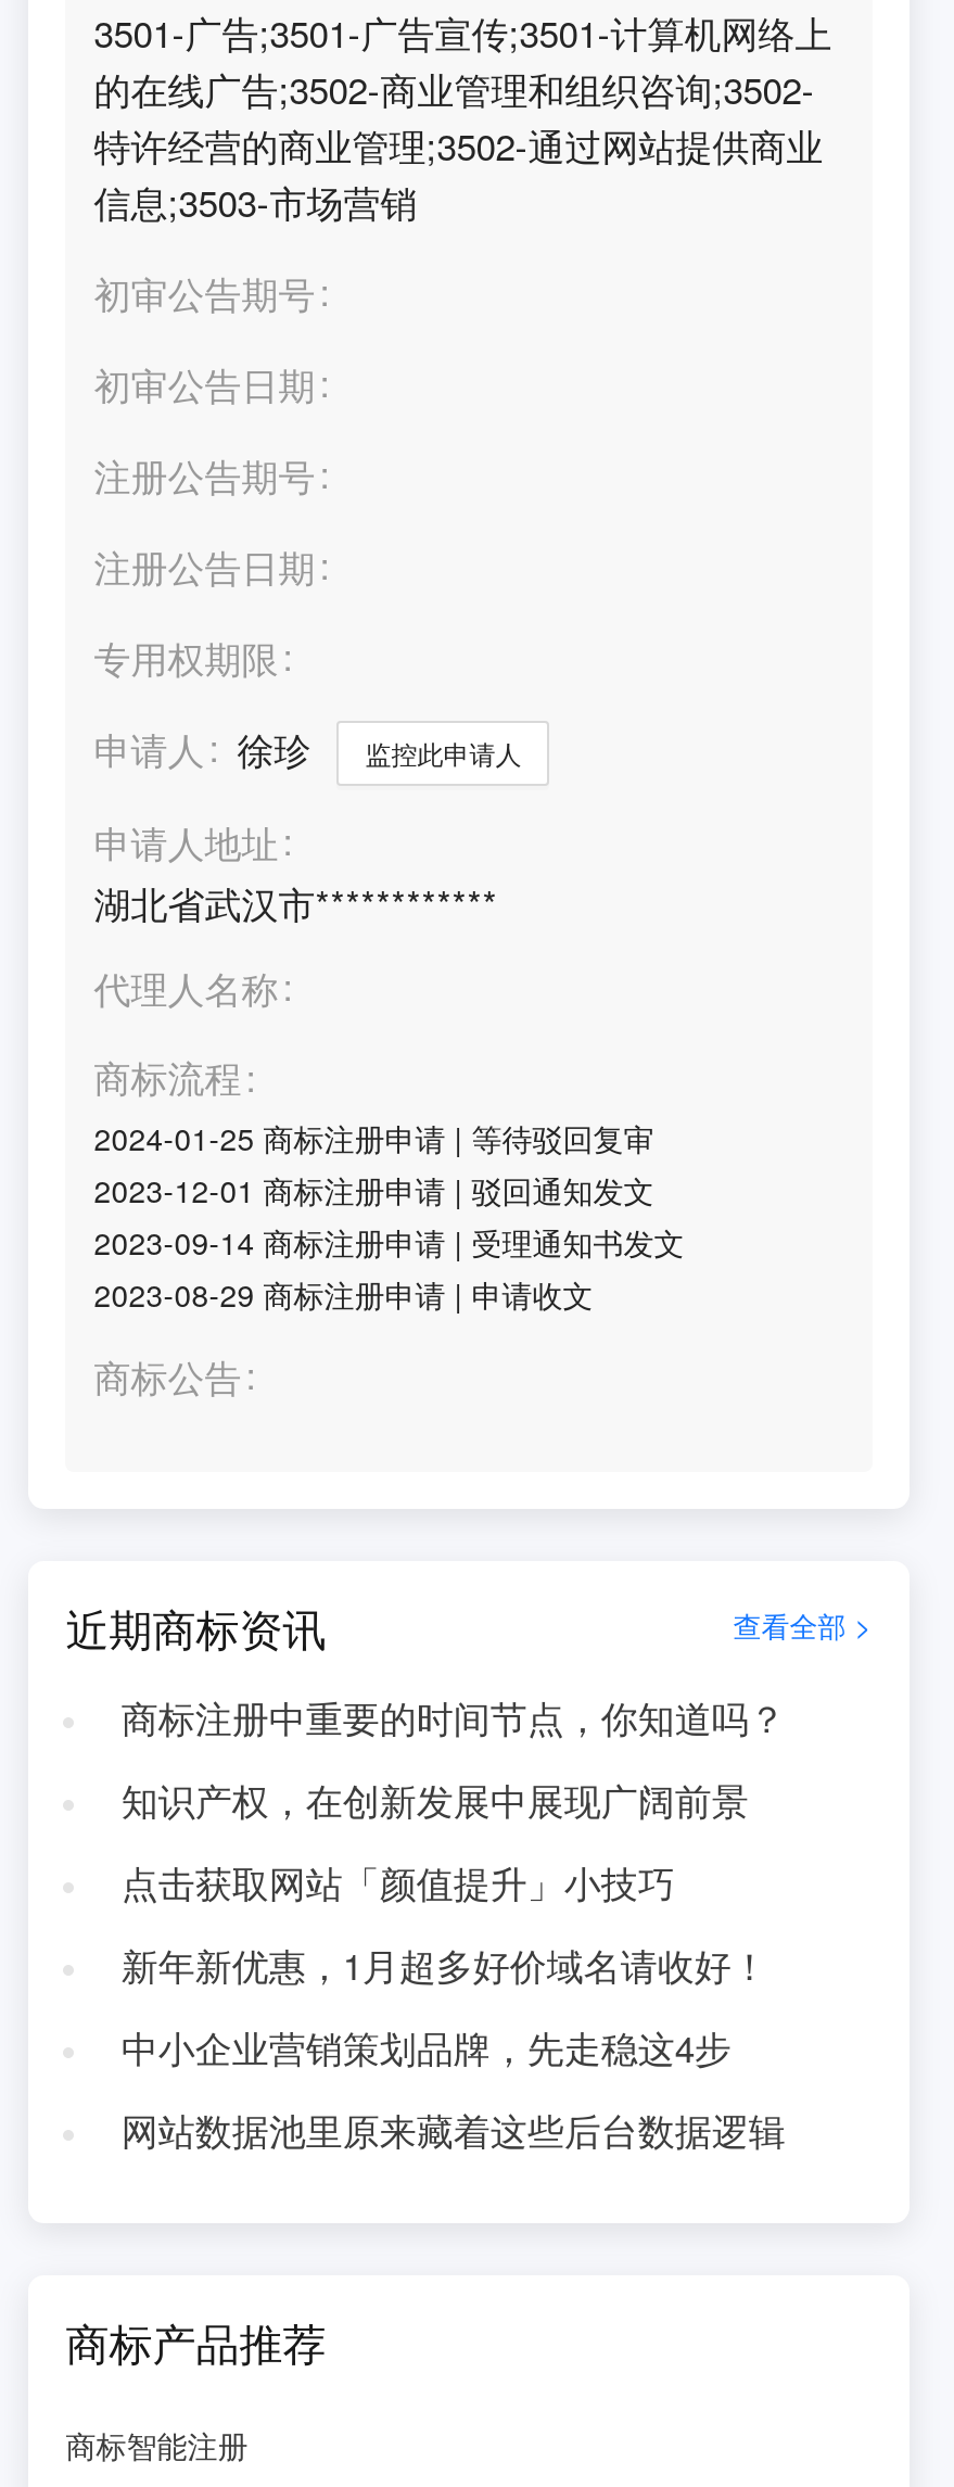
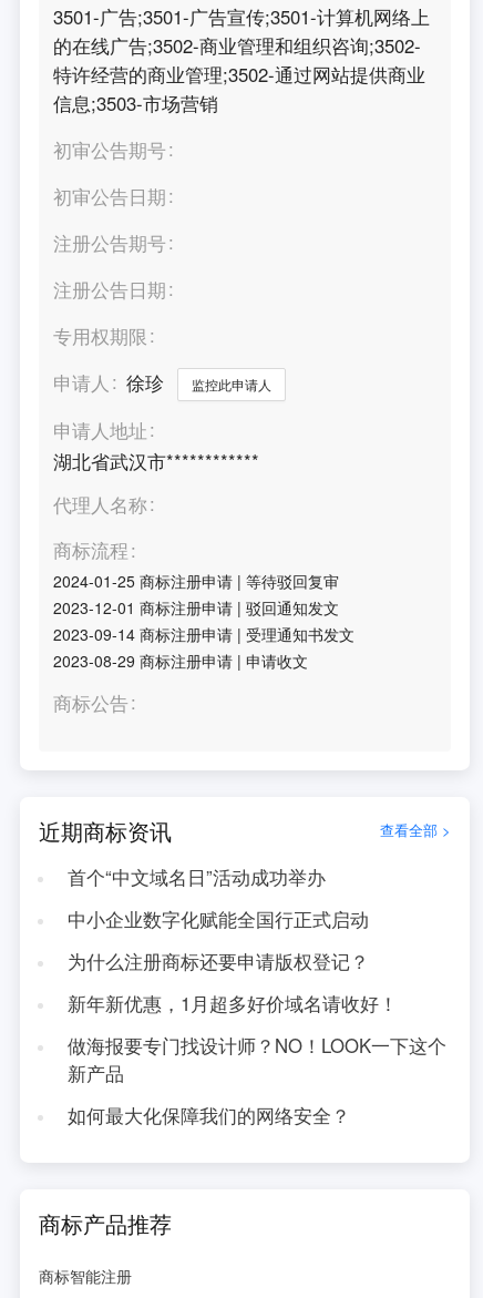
[121,1691,785,1743] 商标注册中重要的时间节点，你知道吗？ -> [67,863,325,890] 首个“中文域名日”活动成功举办
[121,1774,748,1826] 知识产权，在创新发展中展现广阔前景 -> [67,906,369,932] 中小企业数字化赋能全国行正式启动
[121,1856,675,1908] 点击获取网站「颜值提升」小技巧 -> [67,948,369,974] 为什么注册商标还要申请版权登记？
[121,2021,731,2073] 中小企业营销策划品牌，先走稳这4步 -> [67,1032,446,1086] 做海报要专门找设计师？NO！LOOK一下这个 | 新产品
[121,2104,785,2156] 网站数据池里原来藏着这些后台数据逻辑 -> [67,1102,350,1128] 如何最大化保障我们的网络安全？

